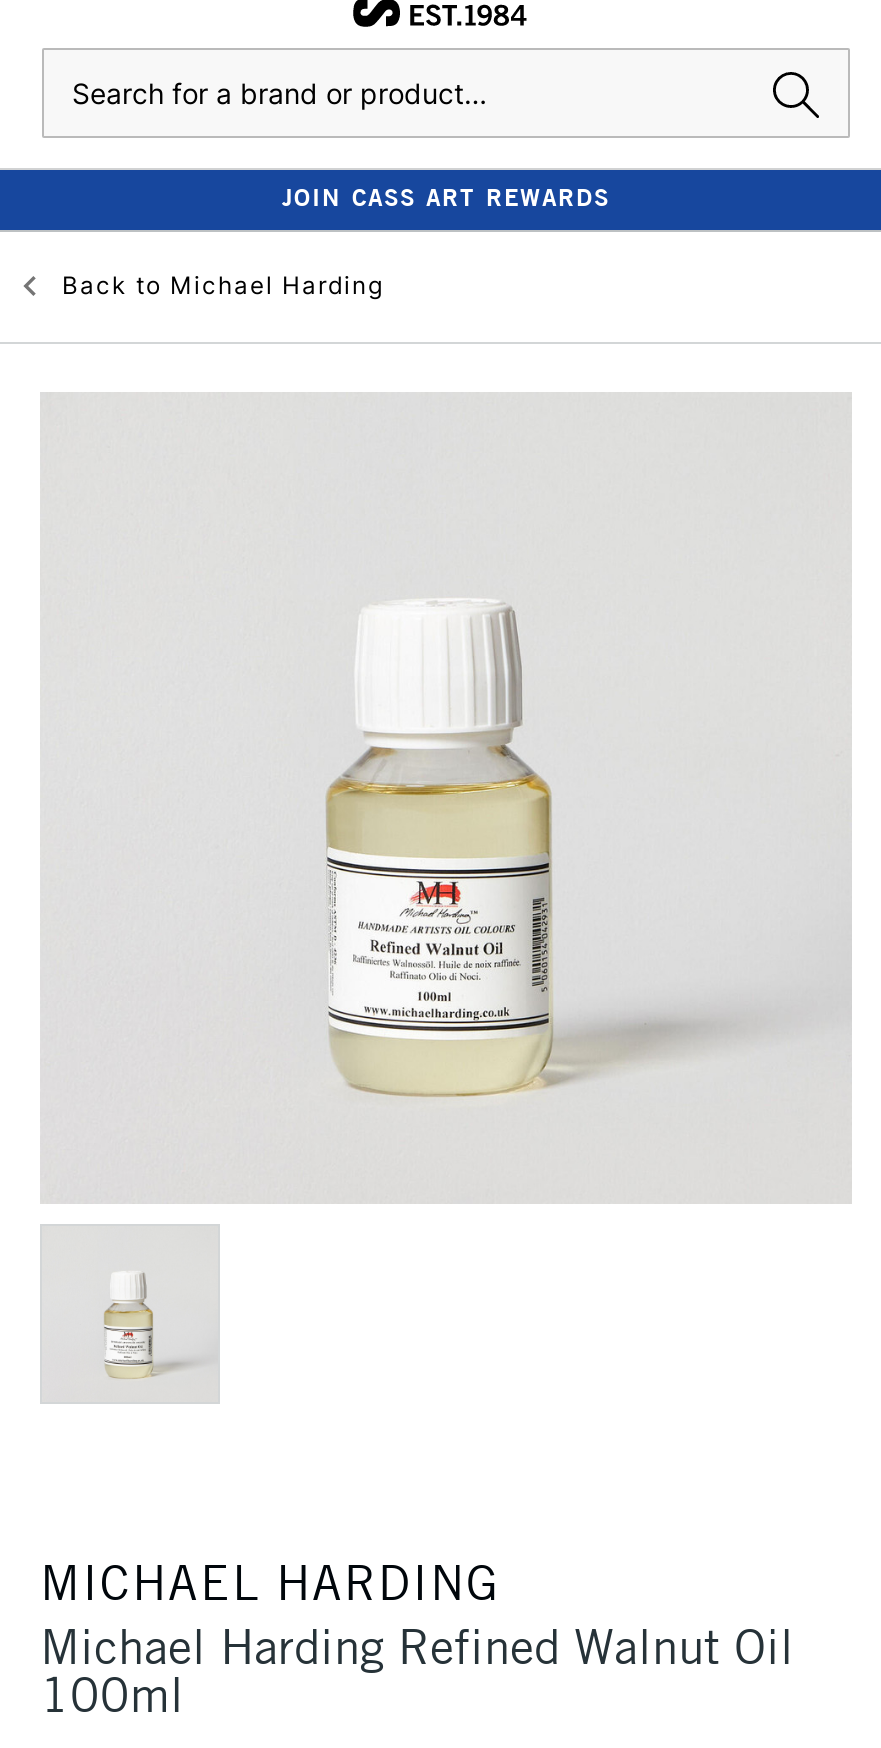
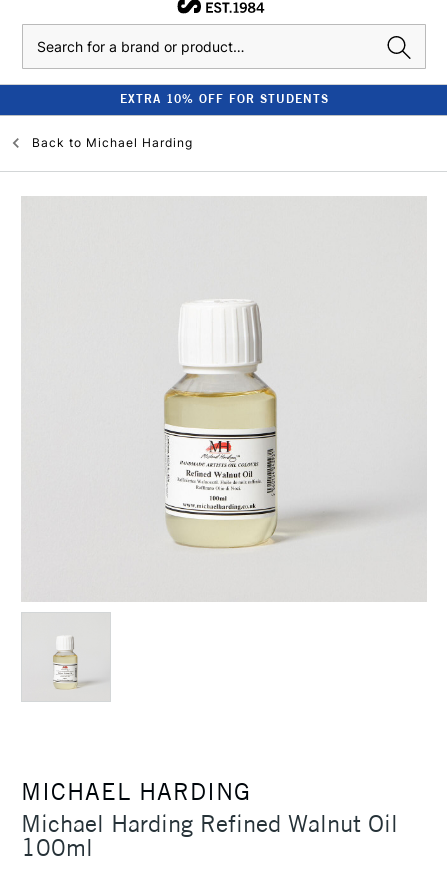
[282,182,610,212] JOIN CASS ART REWARDS -> [119,91,328,106] EXTRA 10% OFF FOR STUDENTS

